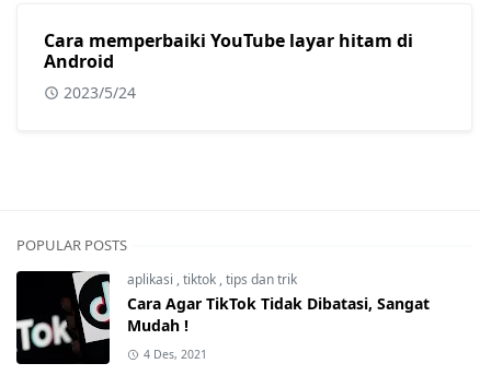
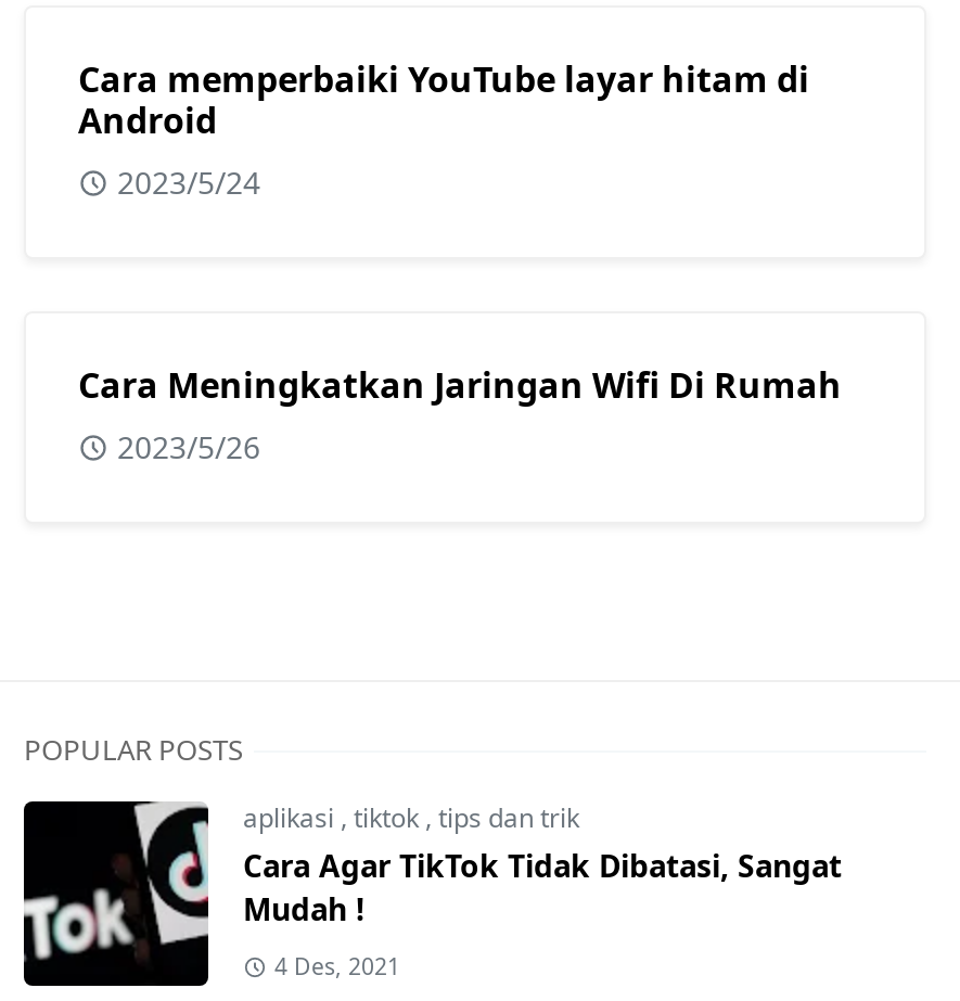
none -> [78,361,842,467] Cara Meningkatkan Jaringan Wifi Di Rumah | 2023/5/26

